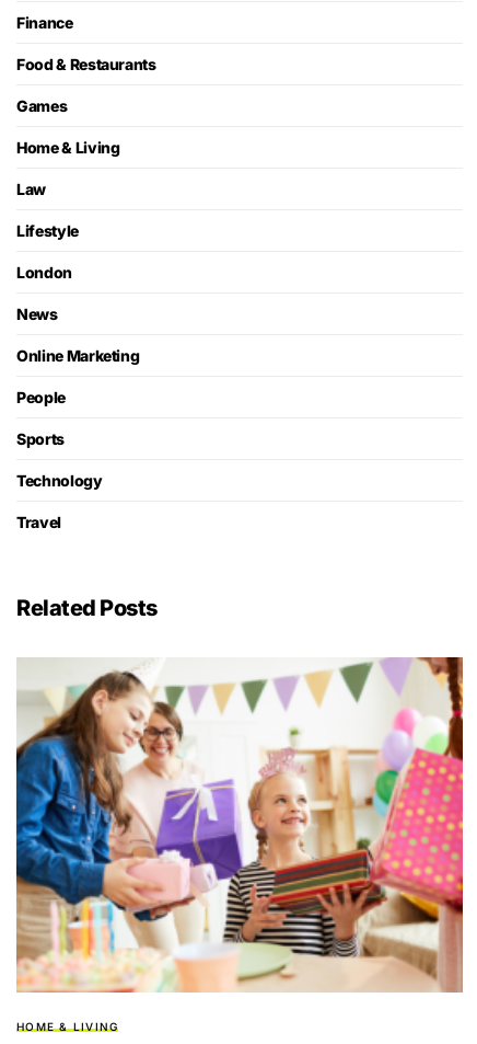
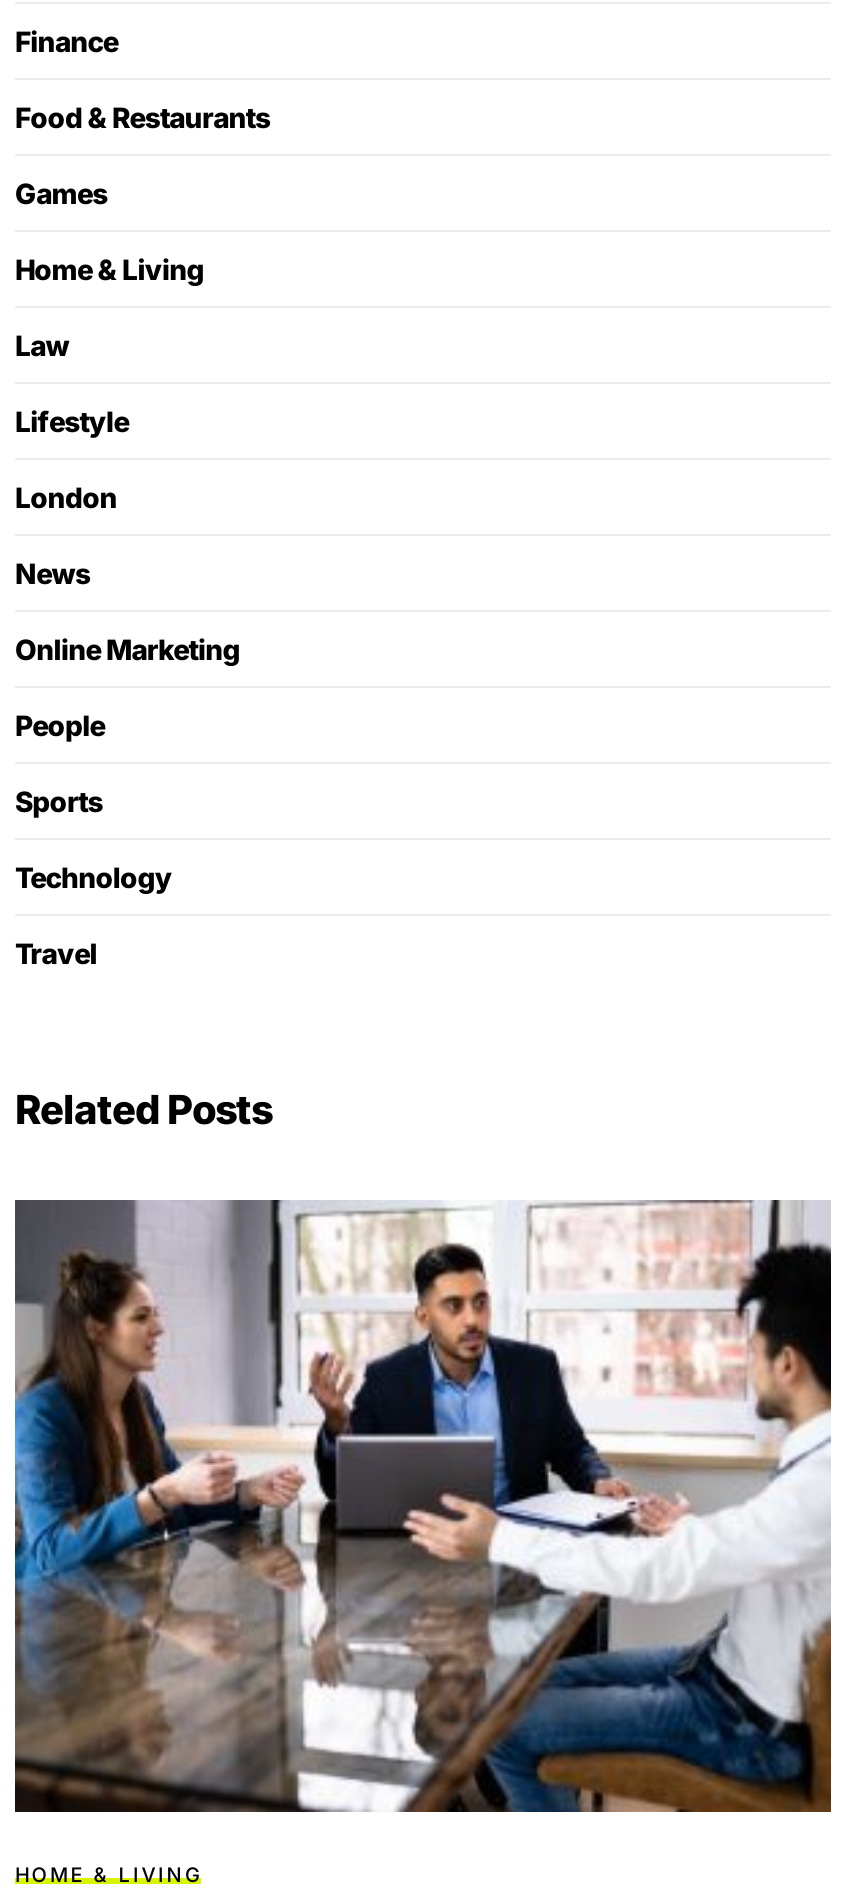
[15,656,464,994] [image] -> [13,1198,833,1814] [image]

